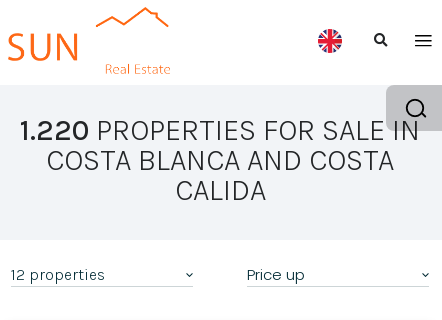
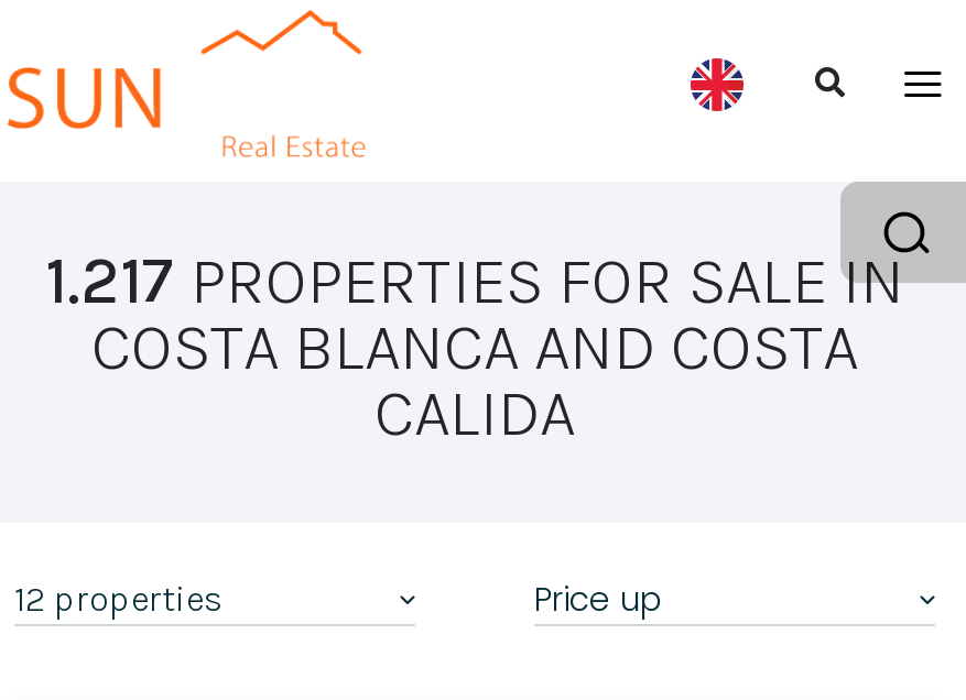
[20,112,420,148] 1.220 PROPERTIES FOR SALE IN -> [45,241,904,320] 1.217 PROPERTIES FOR SALE IN

